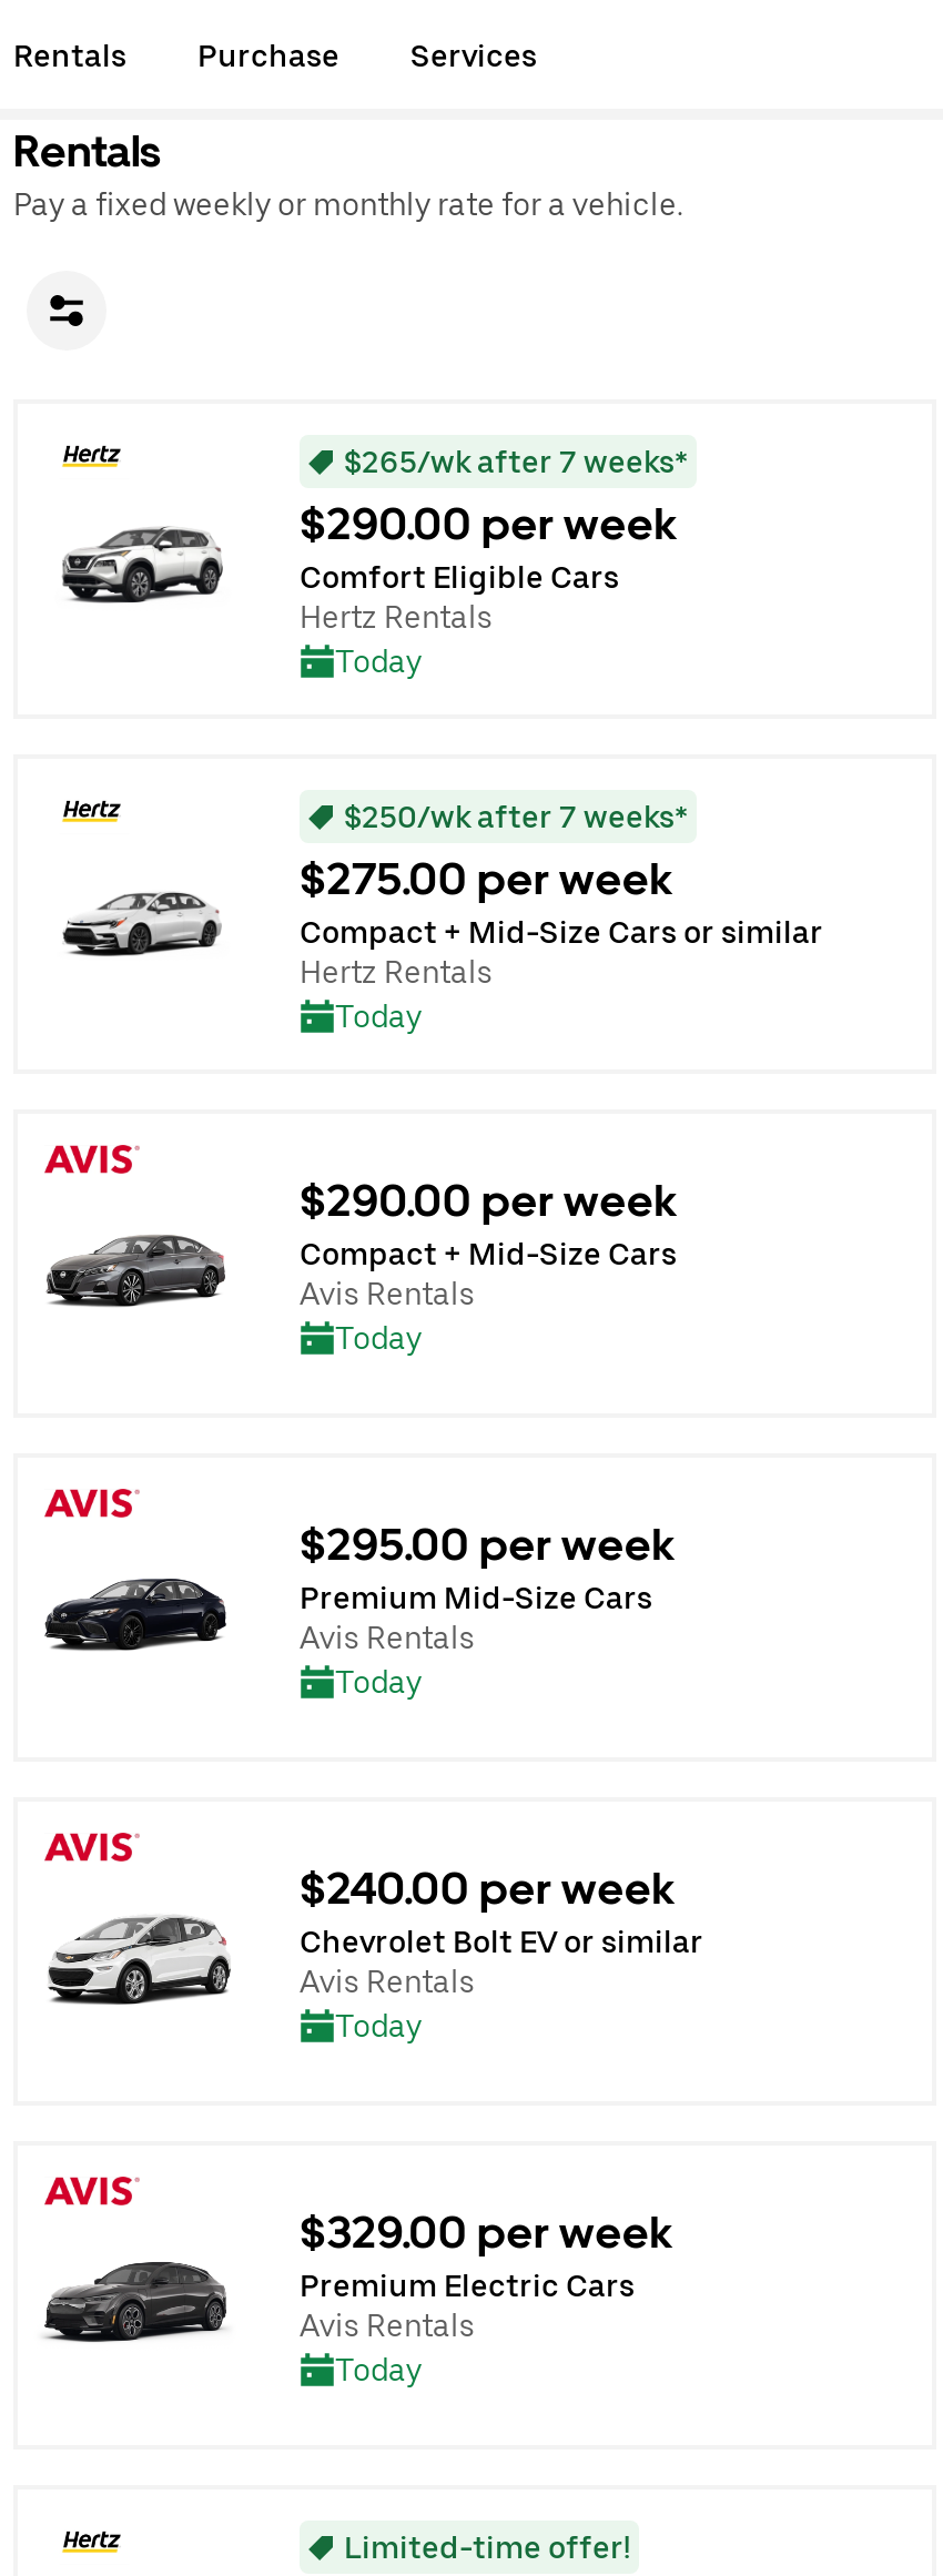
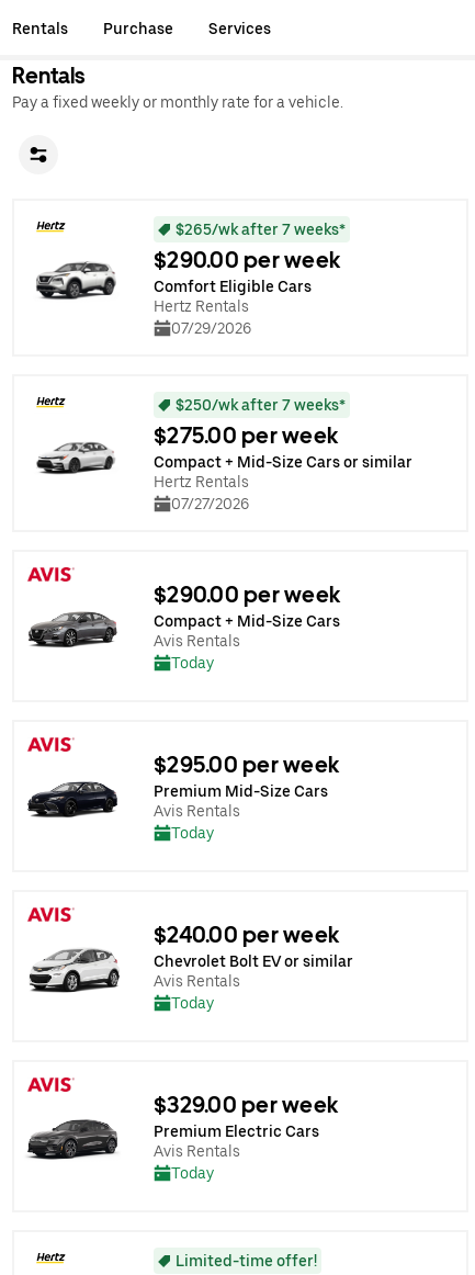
[335,643,422,679] Today -> [171,319,251,337] 07/29/2026
[335,998,422,1034] Today -> [171,495,249,512] 07/27/2026

